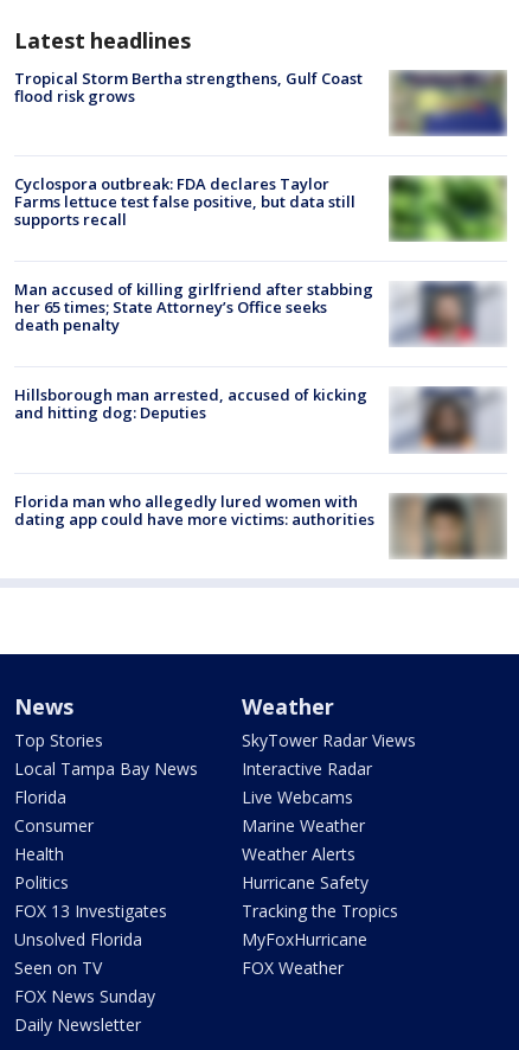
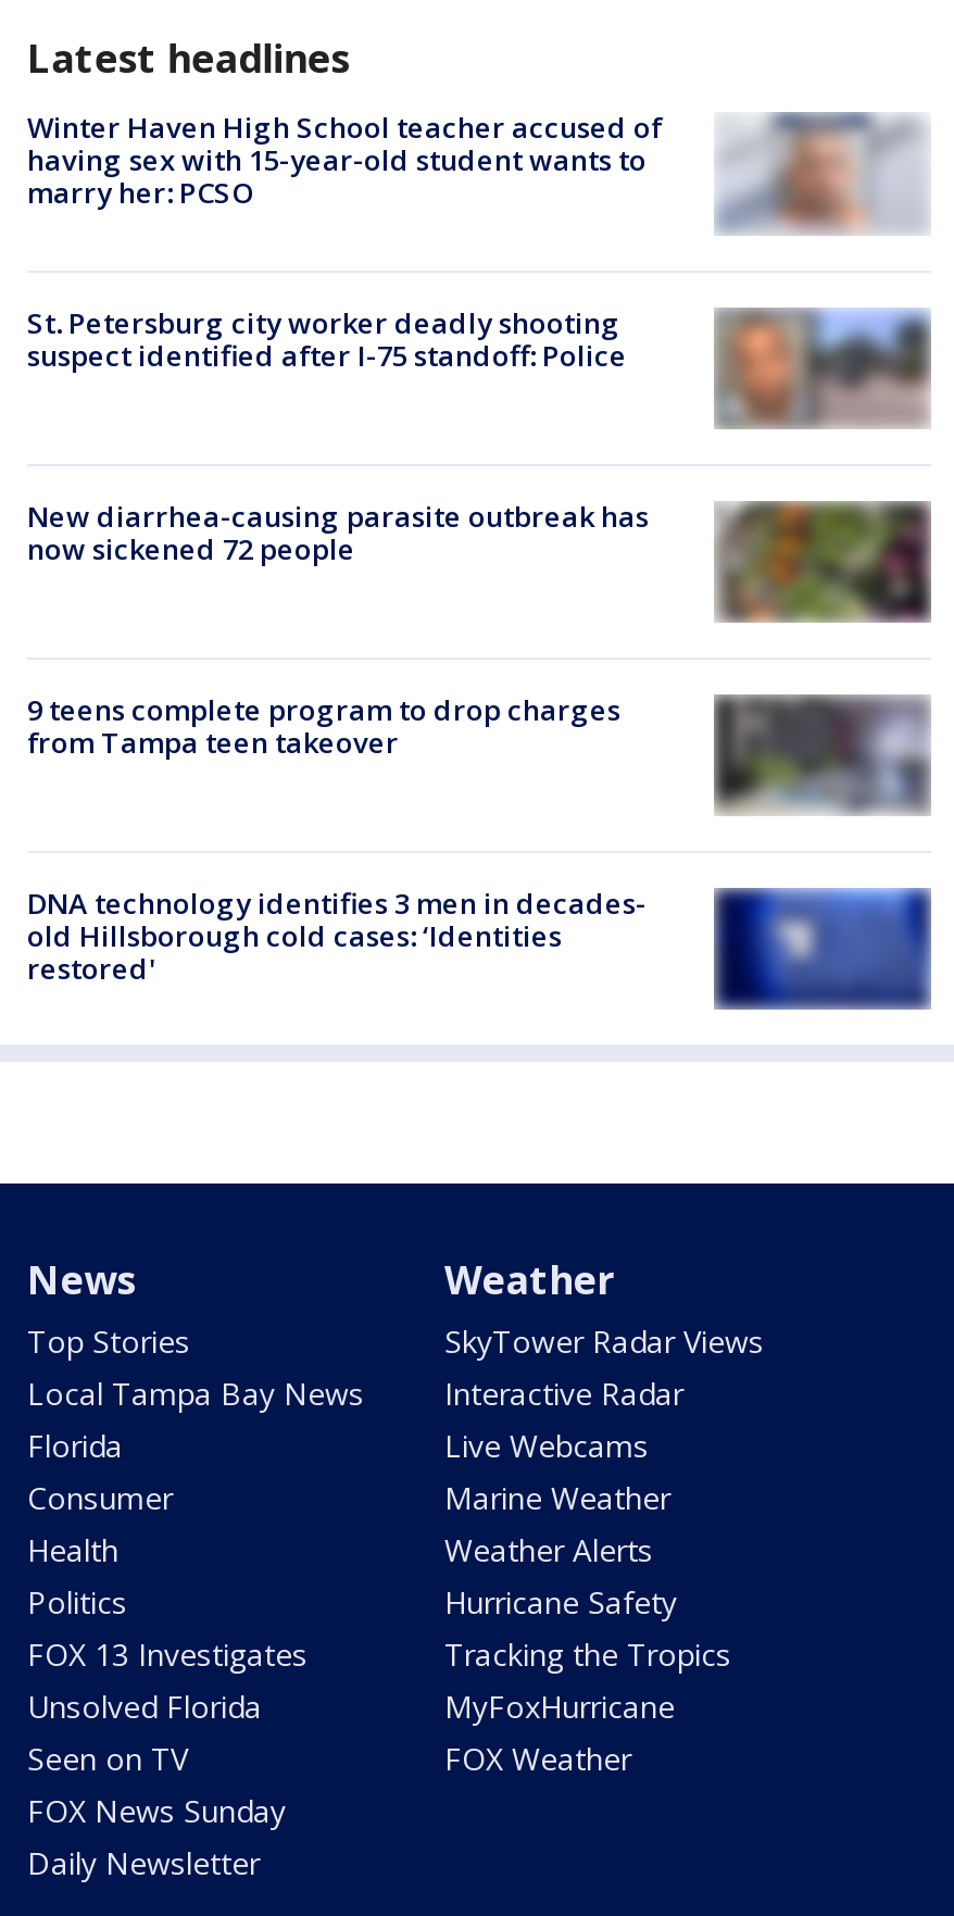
[14,67,507,136] [image] | Tropical Storm Bertha strengthens, Gulf Coast | flood risk grows -> [27,109,929,234] [image] | Winter Haven High School teacher accused of | having sex with 15-year-old student wants to | marry her: PCSO
[14,173,355,230] Cyclospora outbreak: FDA declares Taylor | Farms lettuce test false positive, but data still | supports recall -> [27,303,627,375] St. Petersburg city worker deadly shooting | suspect identified after I-75 standoff: Police
[390,175,507,242] [image] -> [716,308,931,429] [image]
[14,278,506,346] [image] | Man accused of killing girlfriend after stabbing | her 65 times; State Attorney’s Office seeks | death penalty -> [27,497,931,623] [image] | New diarrhea-causing parasite outbreak has | now sickened 72 people
[14,384,367,423] Hillsborough man arrested, accused of kicking | and hitting dog: Deputies -> [27,691,620,762] 9 teens complete program to drop charges | from Tampa teen takeover
[390,388,506,452] [image] -> [714,694,931,814] [image]
[14,490,507,559] [image] | Florida man who allegedly lured women with | dating app could have more victims: authorities -> [27,884,931,1012] [image] | DNA technology identifies 3 men in decades- | old Hillsborough cold cases: ‘Identities | restored'

